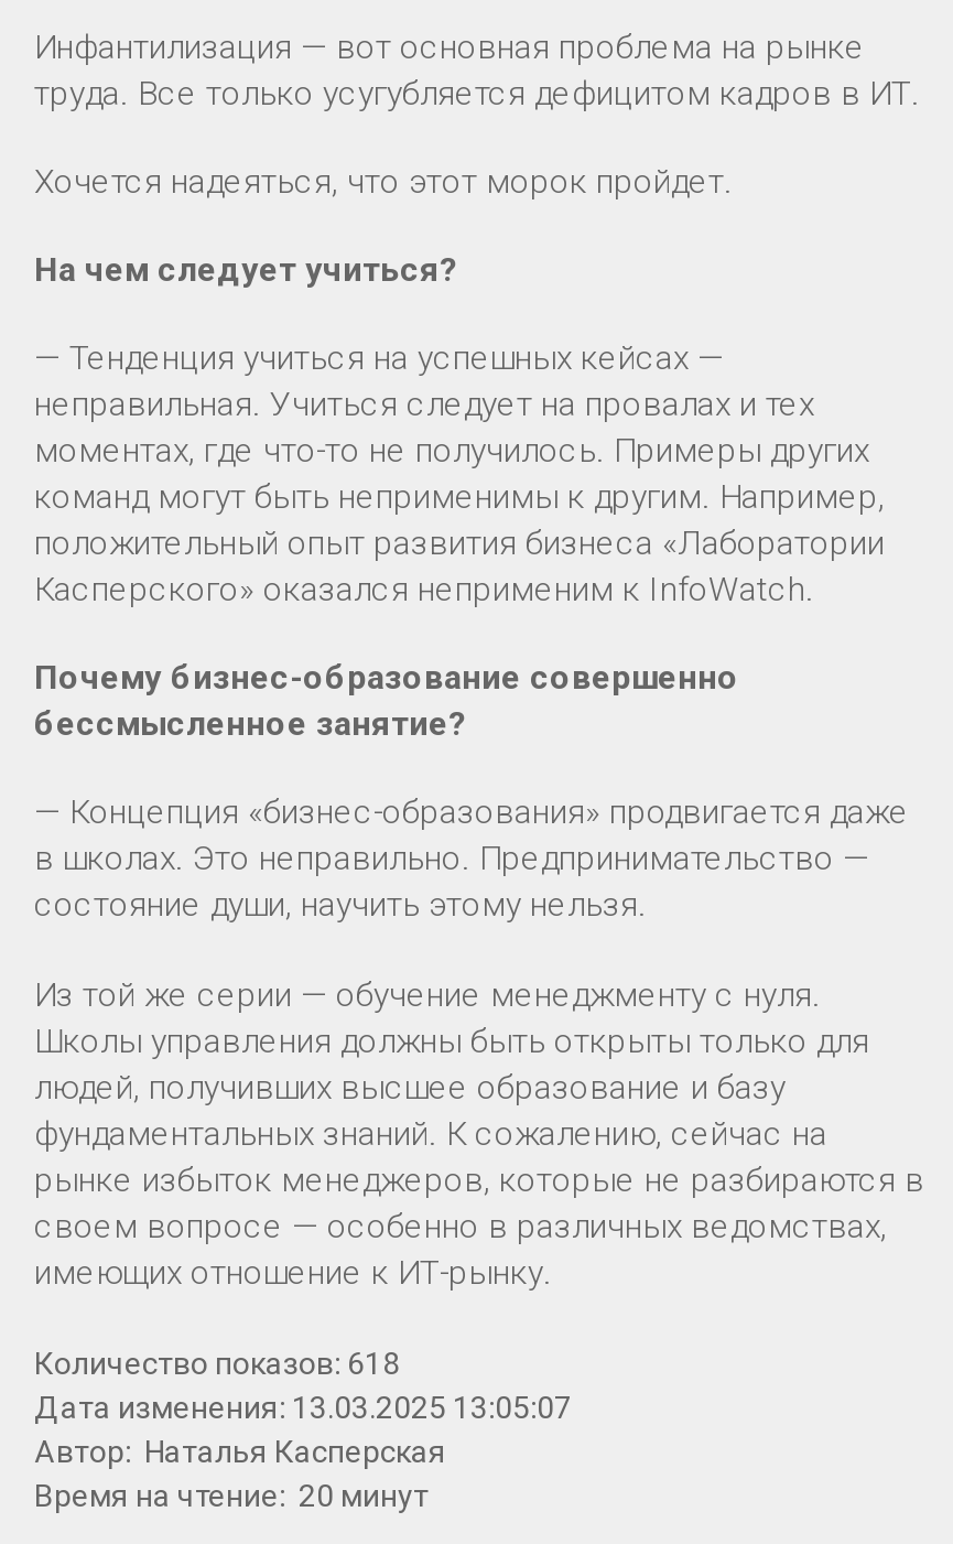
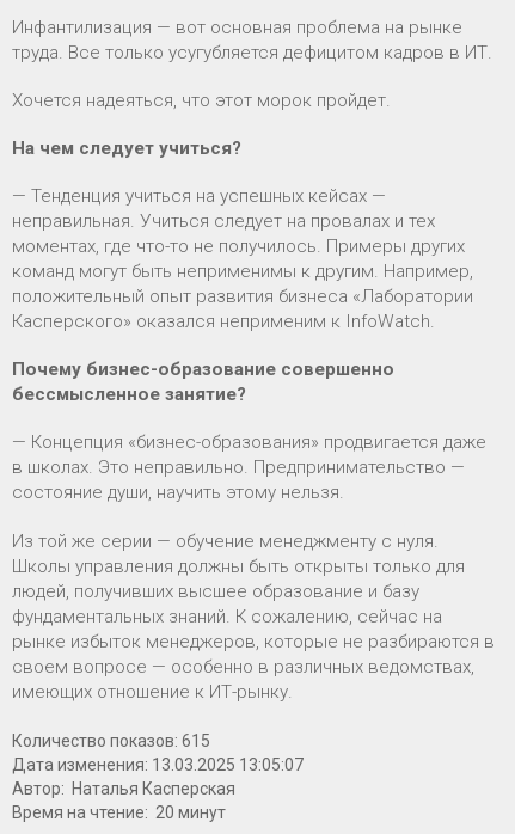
[34,1345,400,1380] Количество показов: 618 -> [12,731,210,750] Количество показов: 615

